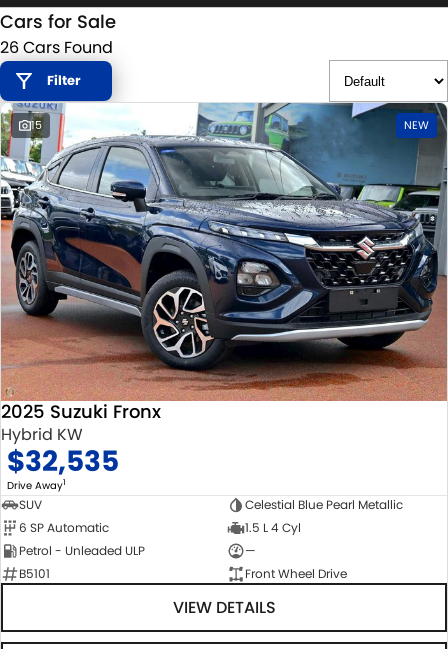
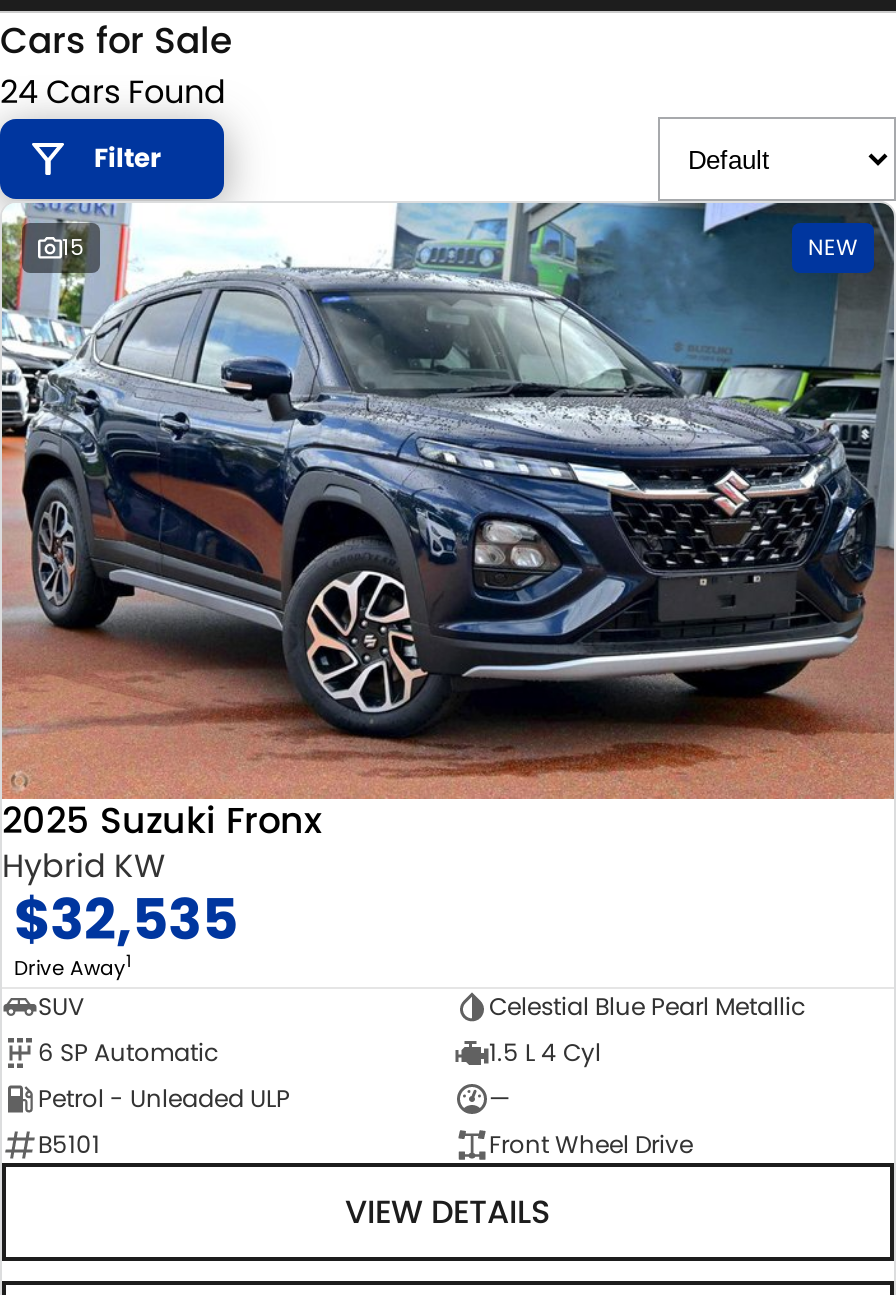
[0,36,113,59] 26 Cars Found -> [0,70,226,116] 24 Cars Found

